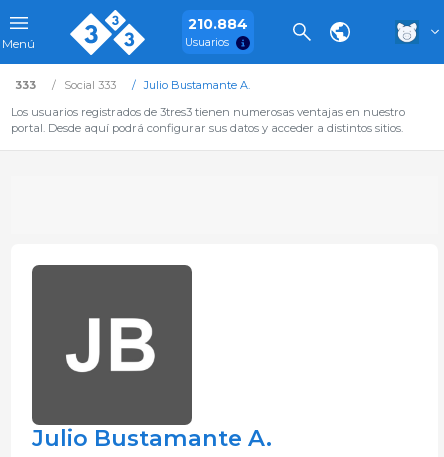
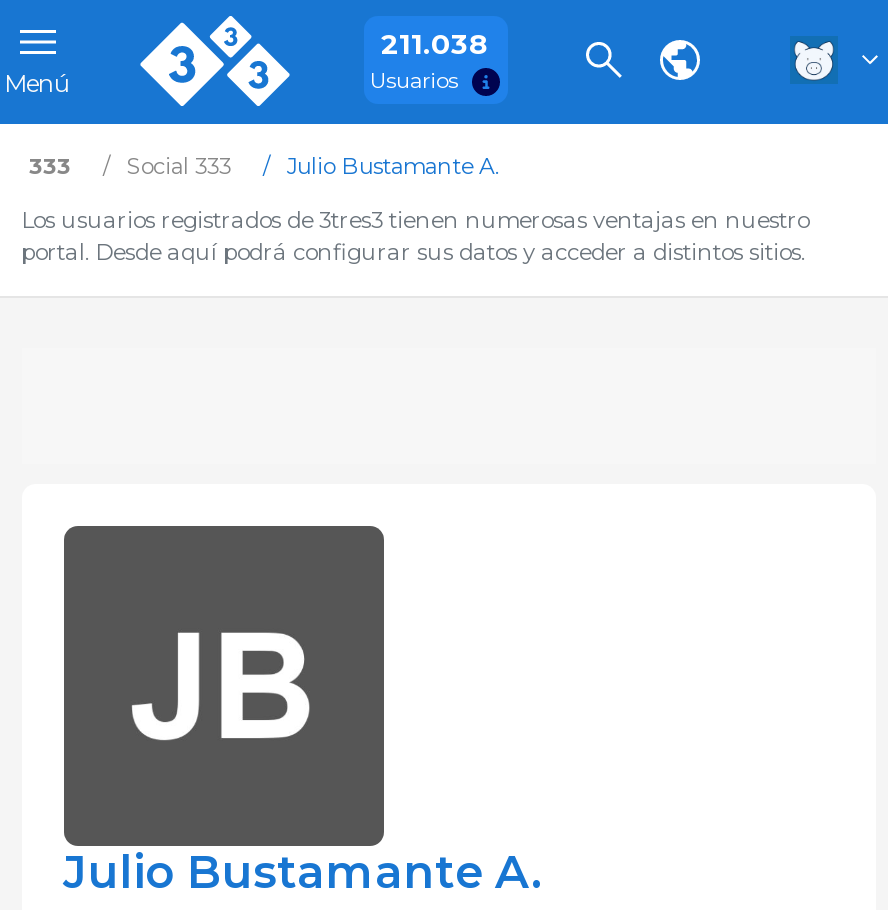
[187,14,247,32] 210.884 -> [381,25,489,61] 211.038

